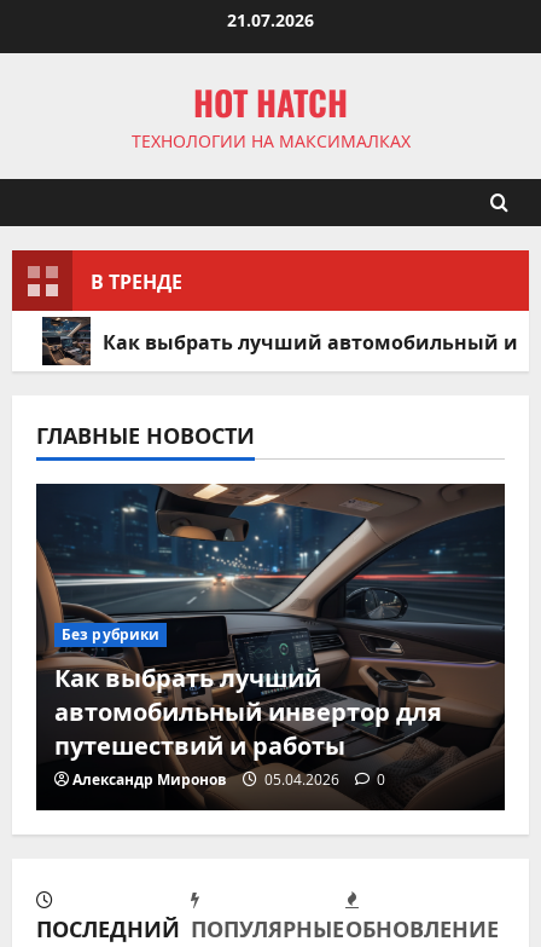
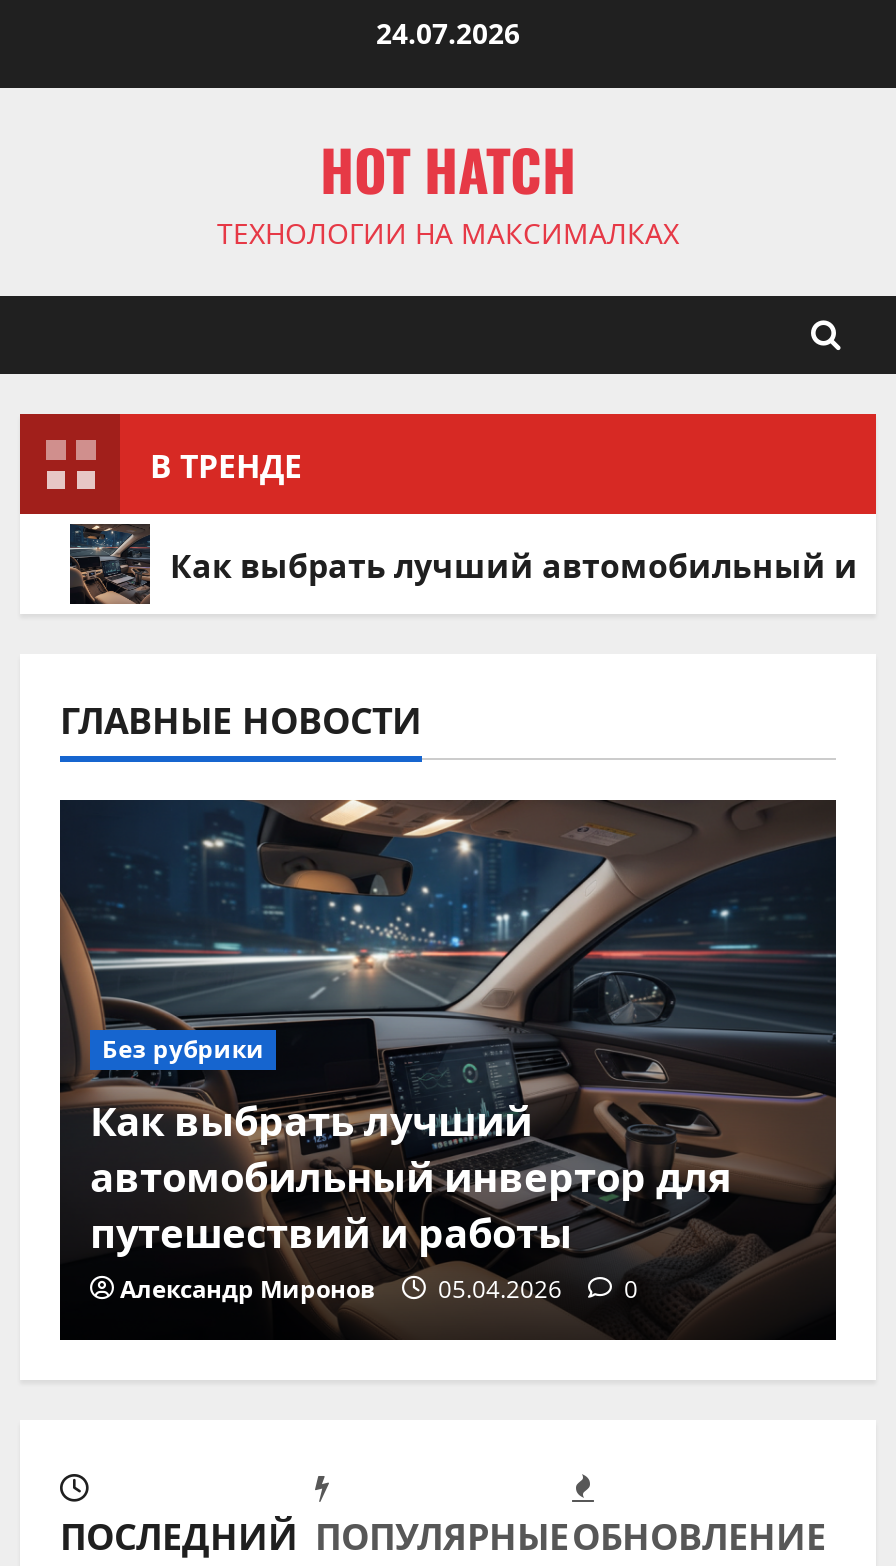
[227,8,314,31] 21.07.2026 -> [376,14,520,52] 24.07.2026

